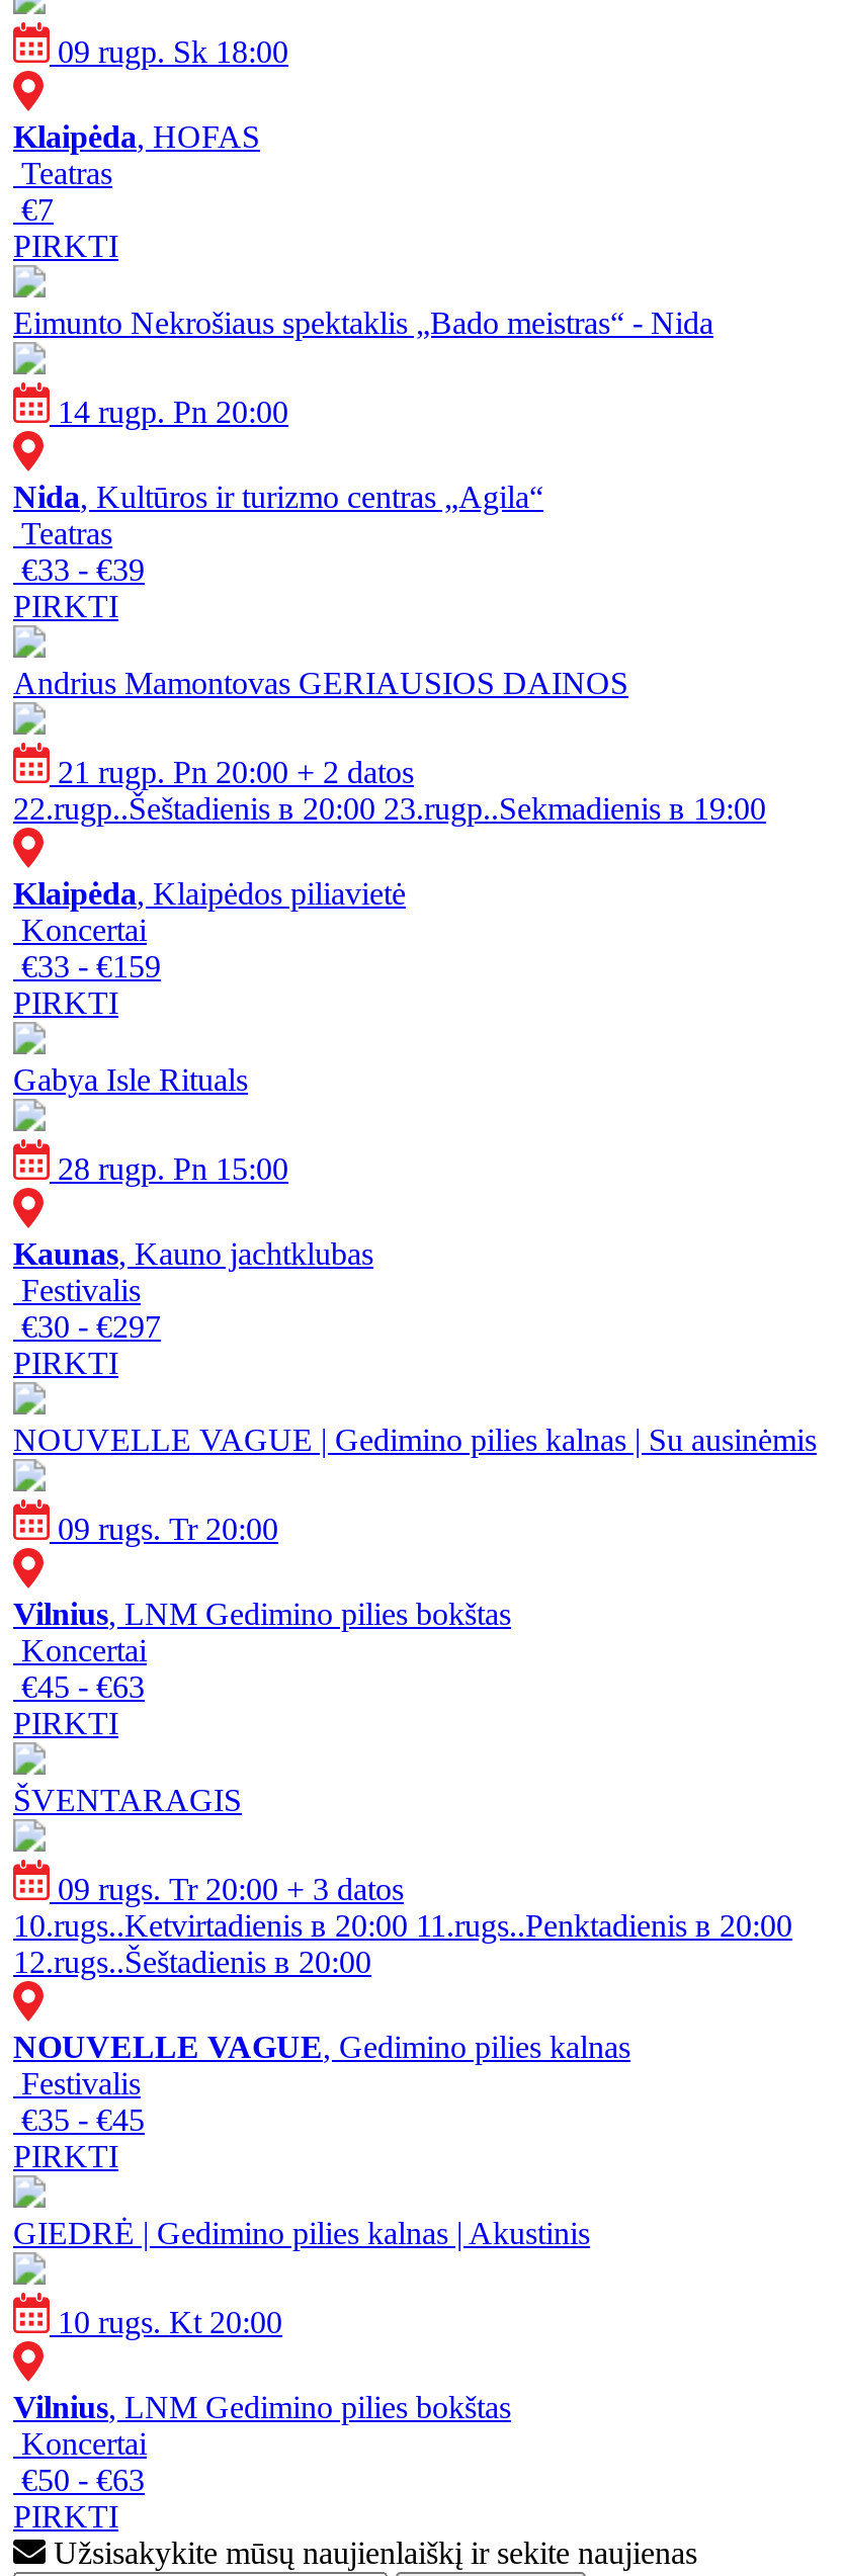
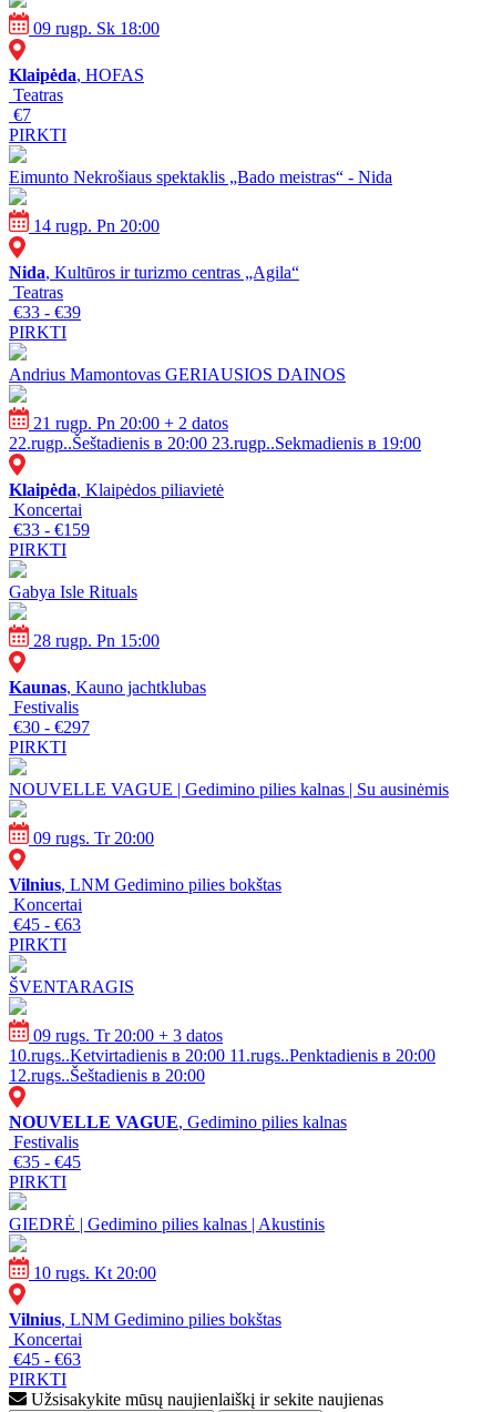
[13,2462,145,2496] €50 - €63 -> [9,1349,81,1368] €45 - €63

